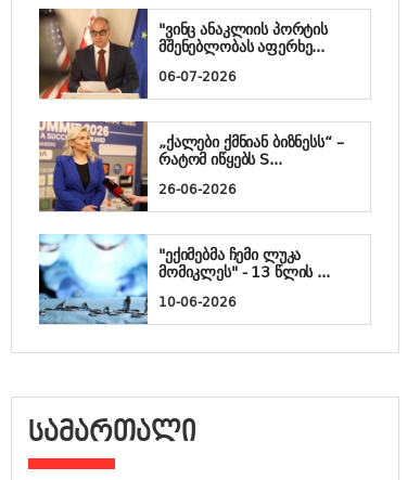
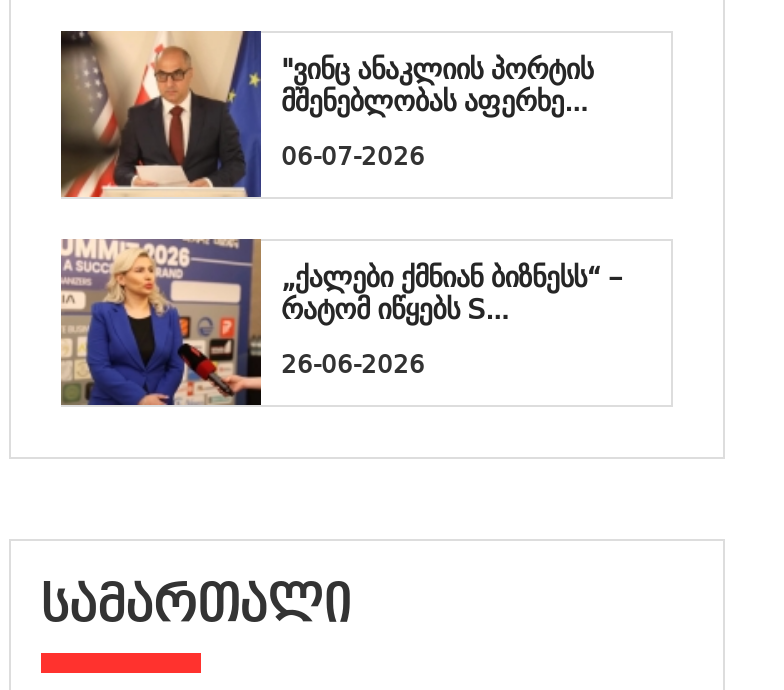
[38,234,330,325] [image] | "ექიმებმა ჩემი ლუკა | მომიკლეს" - 13 წლის ... | 10-06-2026 -> none

